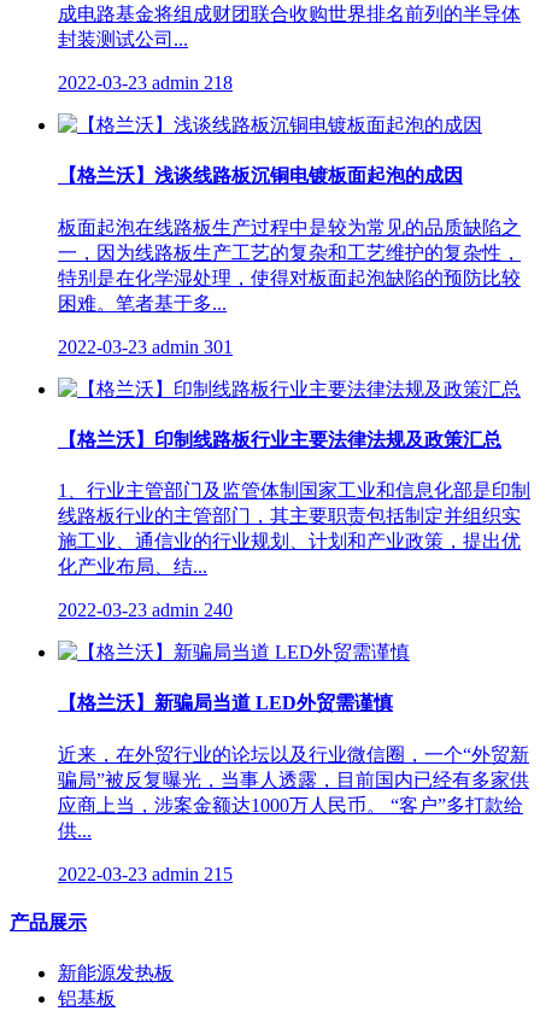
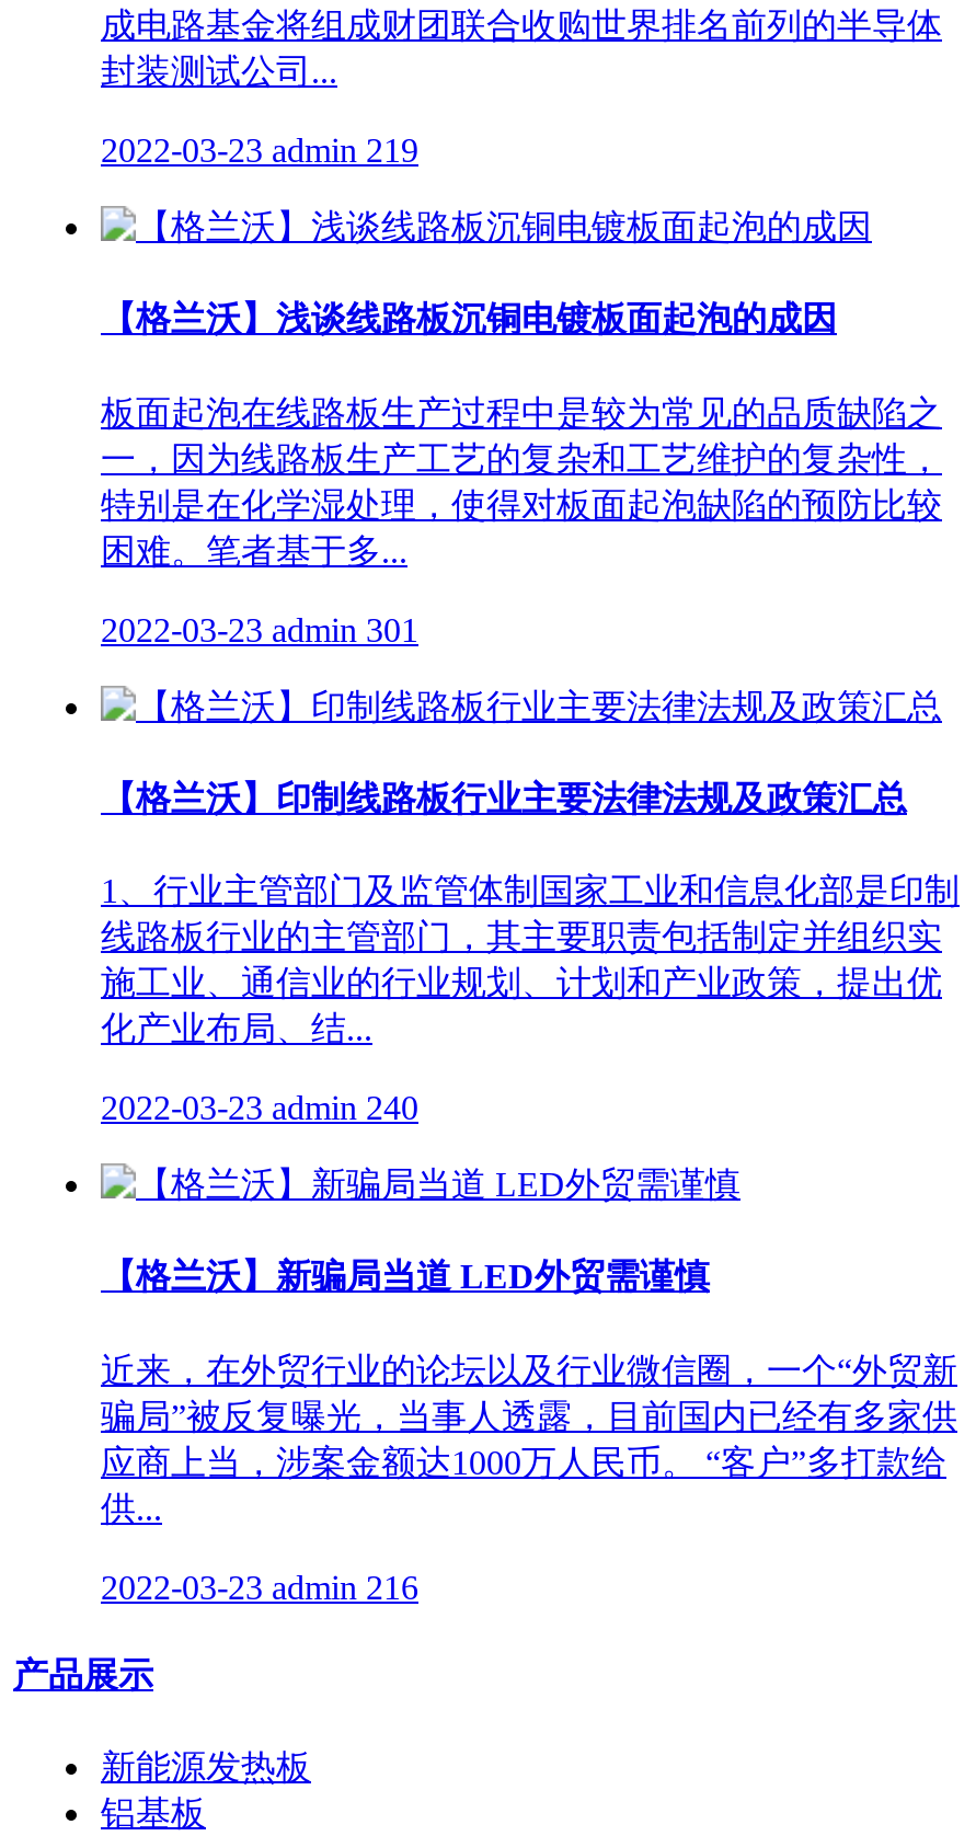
[58,72,233,93] 2022-03-23 admin 218 -> [101,131,418,169] 2022-03-23 admin 219
[58,863,233,884] 2022-03-23 admin 215 -> [101,1568,418,1605] 2022-03-23 admin 216

